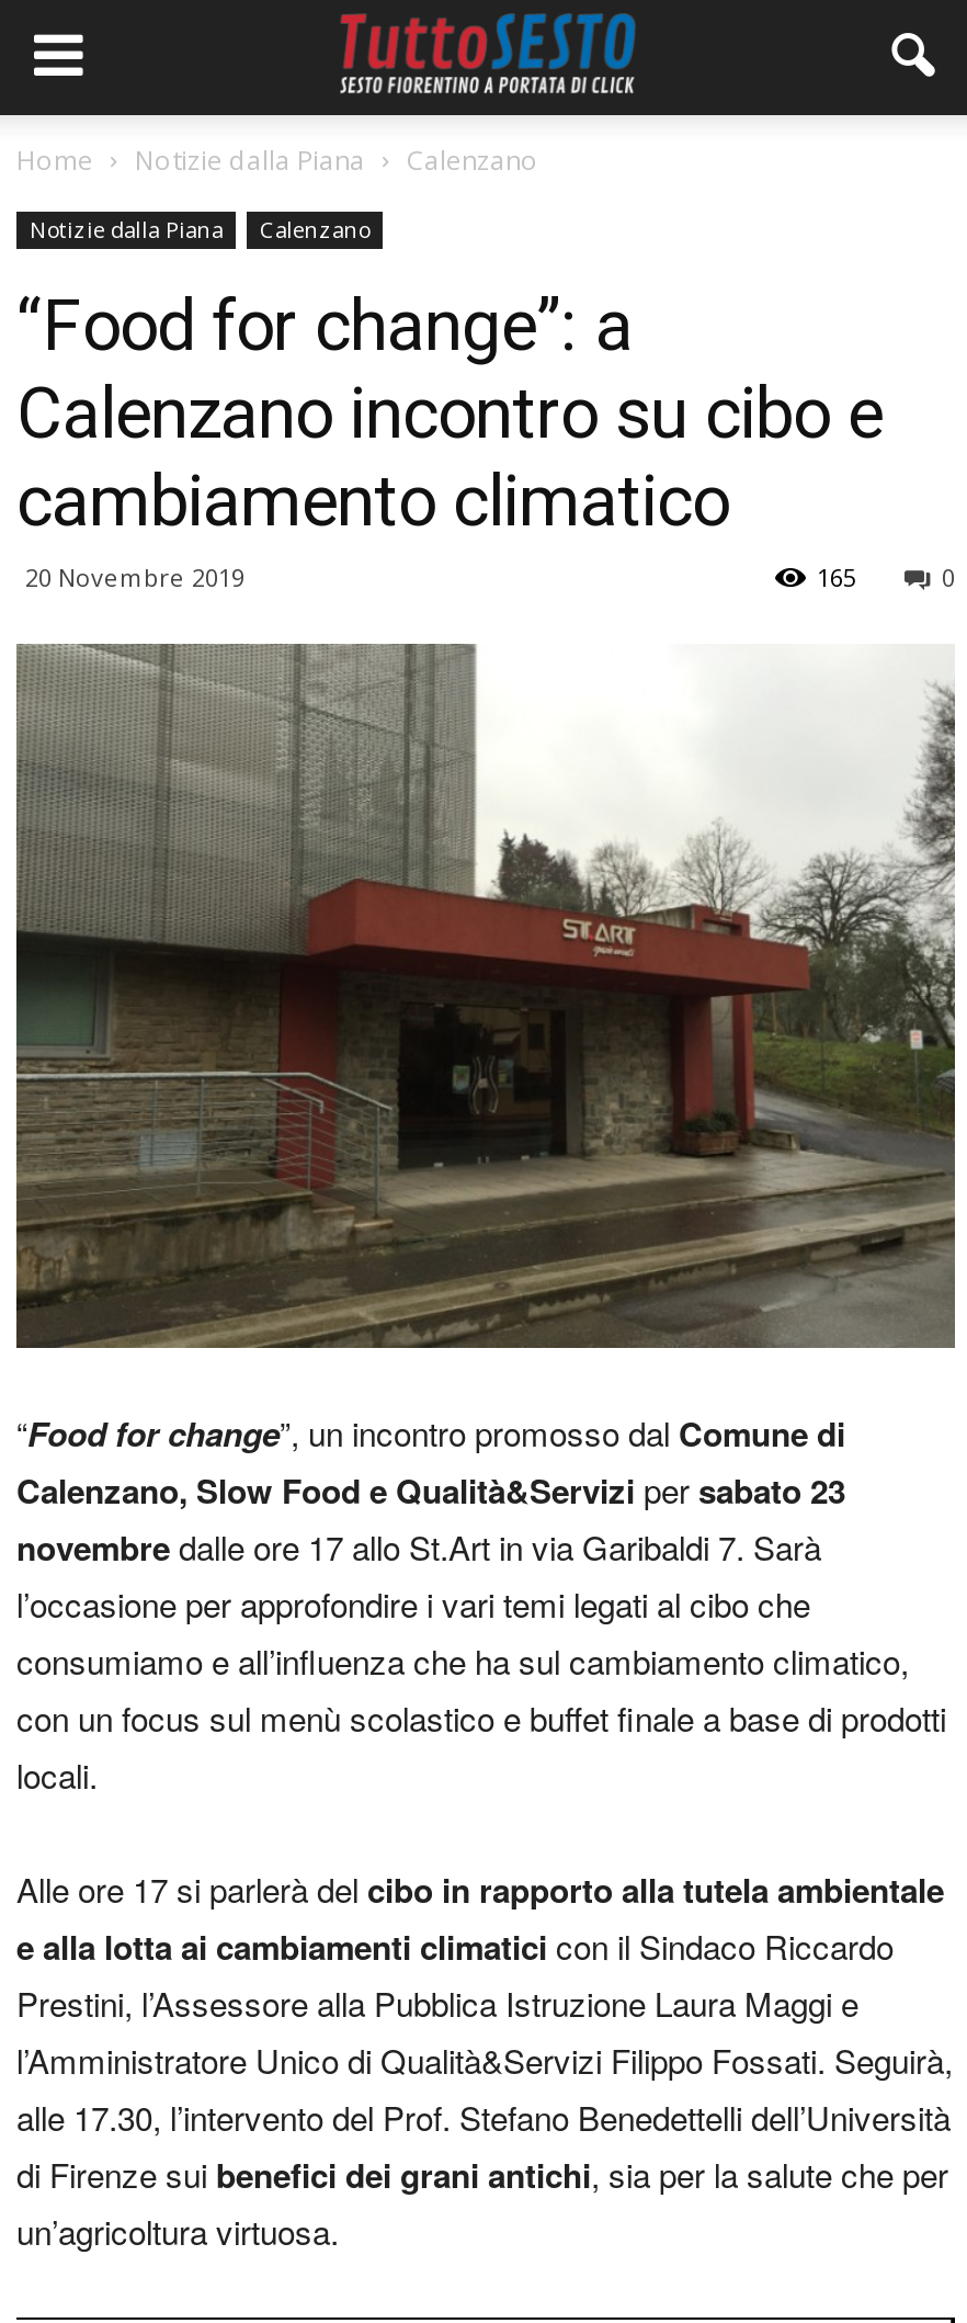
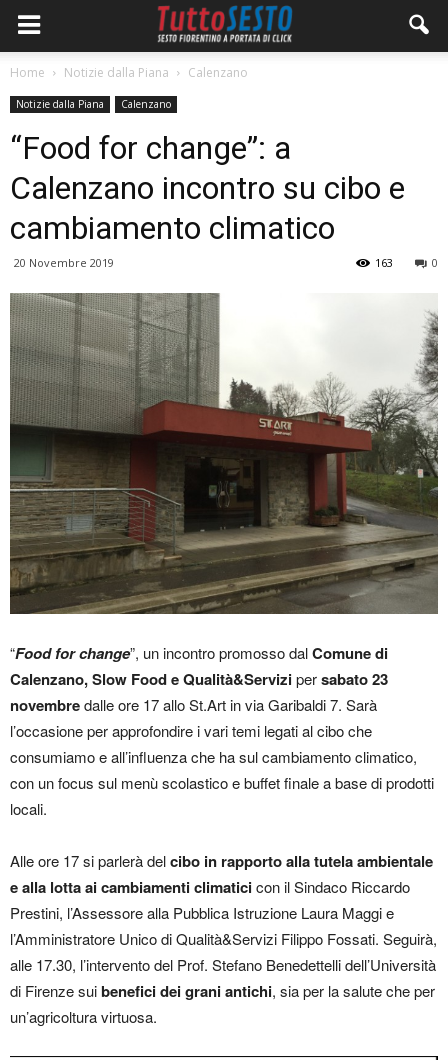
[817,560,856,593] 165 -> [375,255,393,270] 163

